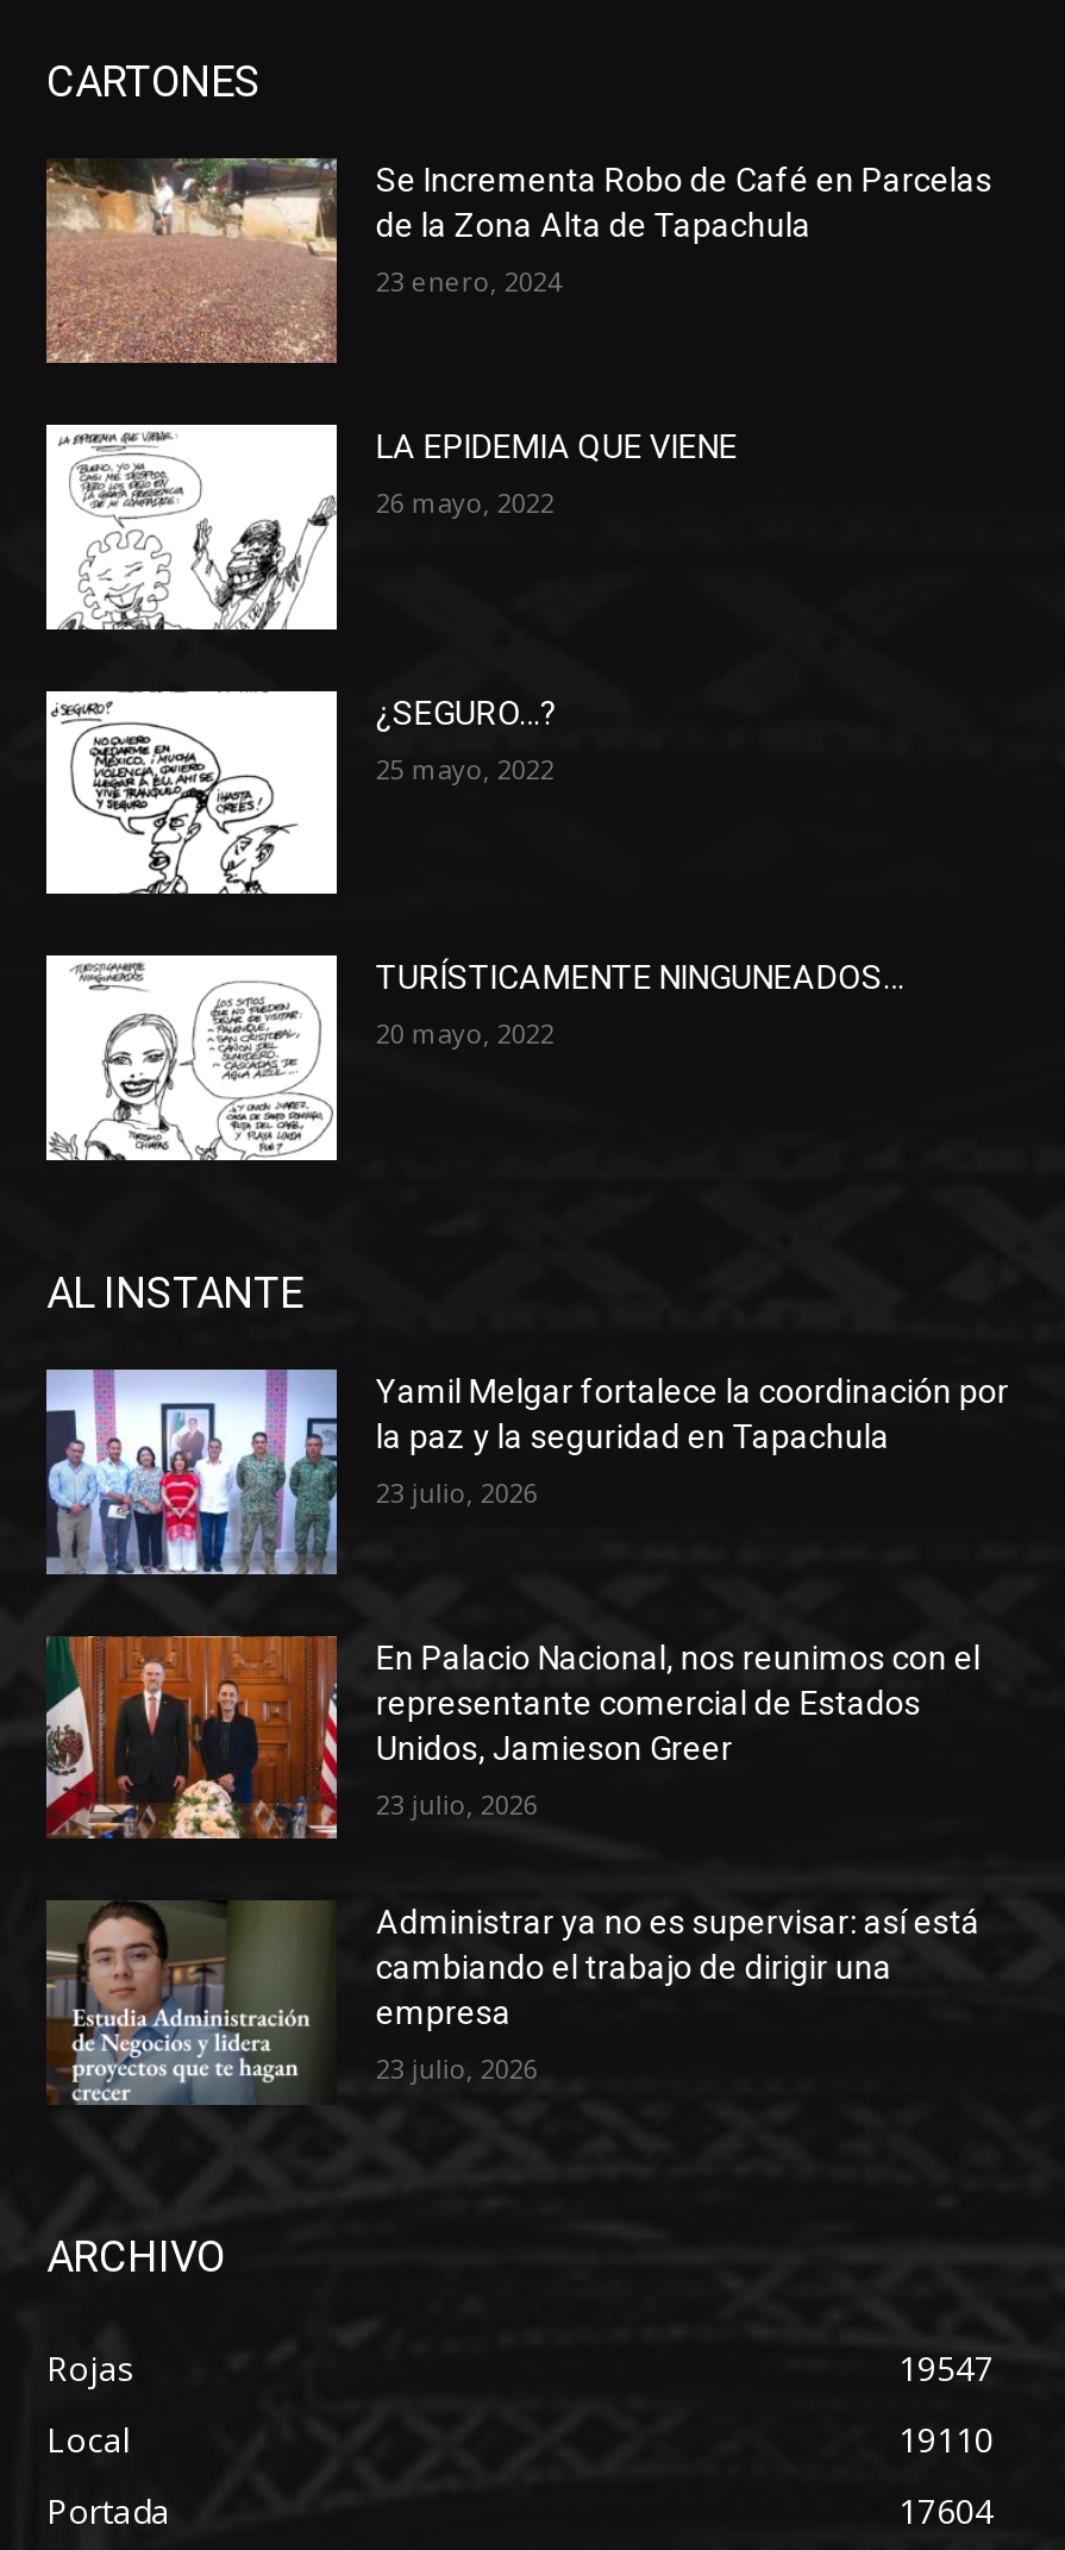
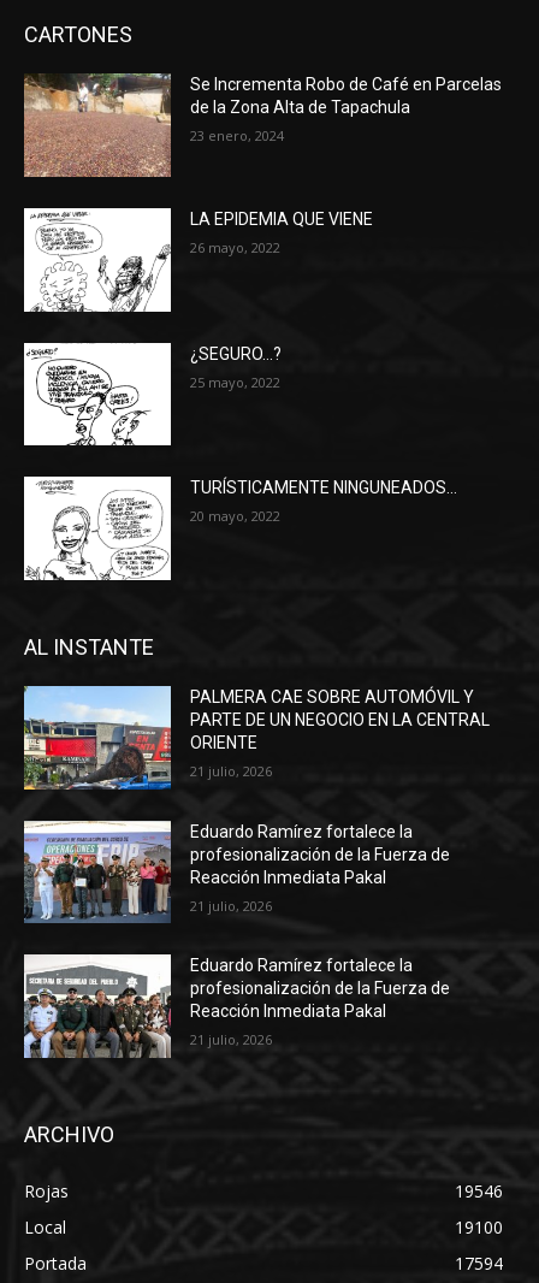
[46,1367,1009,1577] [image] | Yamil Melgar fortalece la coordinación por | la paz y la seguridad en Tapachula -> [23,685,490,791] [image] | PALMERA CAE SOBRE AUTOMÓVIL Y | PARTE DE UN NEGOCIO EN LA CENTRAL | ORIENTE
[376,1475,538,1510] 23 julio, 2026 -> [191,762,272,780] 21 julio, 2026
[46,1634,980,1841] [image] | En Palacio Nacional, nos reunimos con el | representante comercial de Estados | Unidos, Jamieson Greer -> [23,820,450,924] [image] | Eduardo Ramírez fortalece la | profesionalización de la Fuerza de | Reacción Inmediata Pakal
[376,1786,538,1821] 23 julio, 2026 -> [191,896,272,914] 21 julio, 2026
[44,1900,980,2105] [image] | Administrar ya no es supervisar: así está | cambiando el trabajo de dirigir una | empresa -> [23,953,450,1059] [image] | Eduardo Ramírez fortalece la | profesionalización de la Fuerza de | Reacción Inmediata Pakal
[376,2051,538,2087] 23 julio, 2026 -> [191,1031,272,1049] 21 julio, 2026
[898,2346,994,2391] 19547 -> [455,1180,503,1202] 19546
[898,2417,994,2462] 19110 -> [455,1216,503,1239] 19100
[898,2488,994,2534] 17604 -> [455,1252,503,1275] 17594

